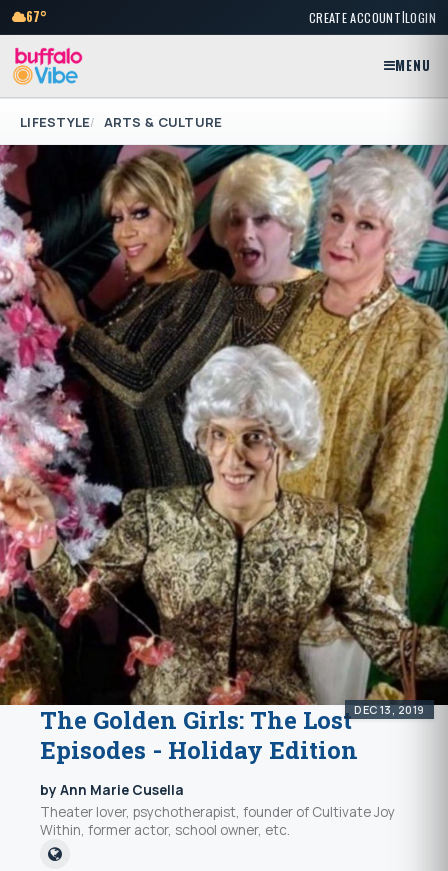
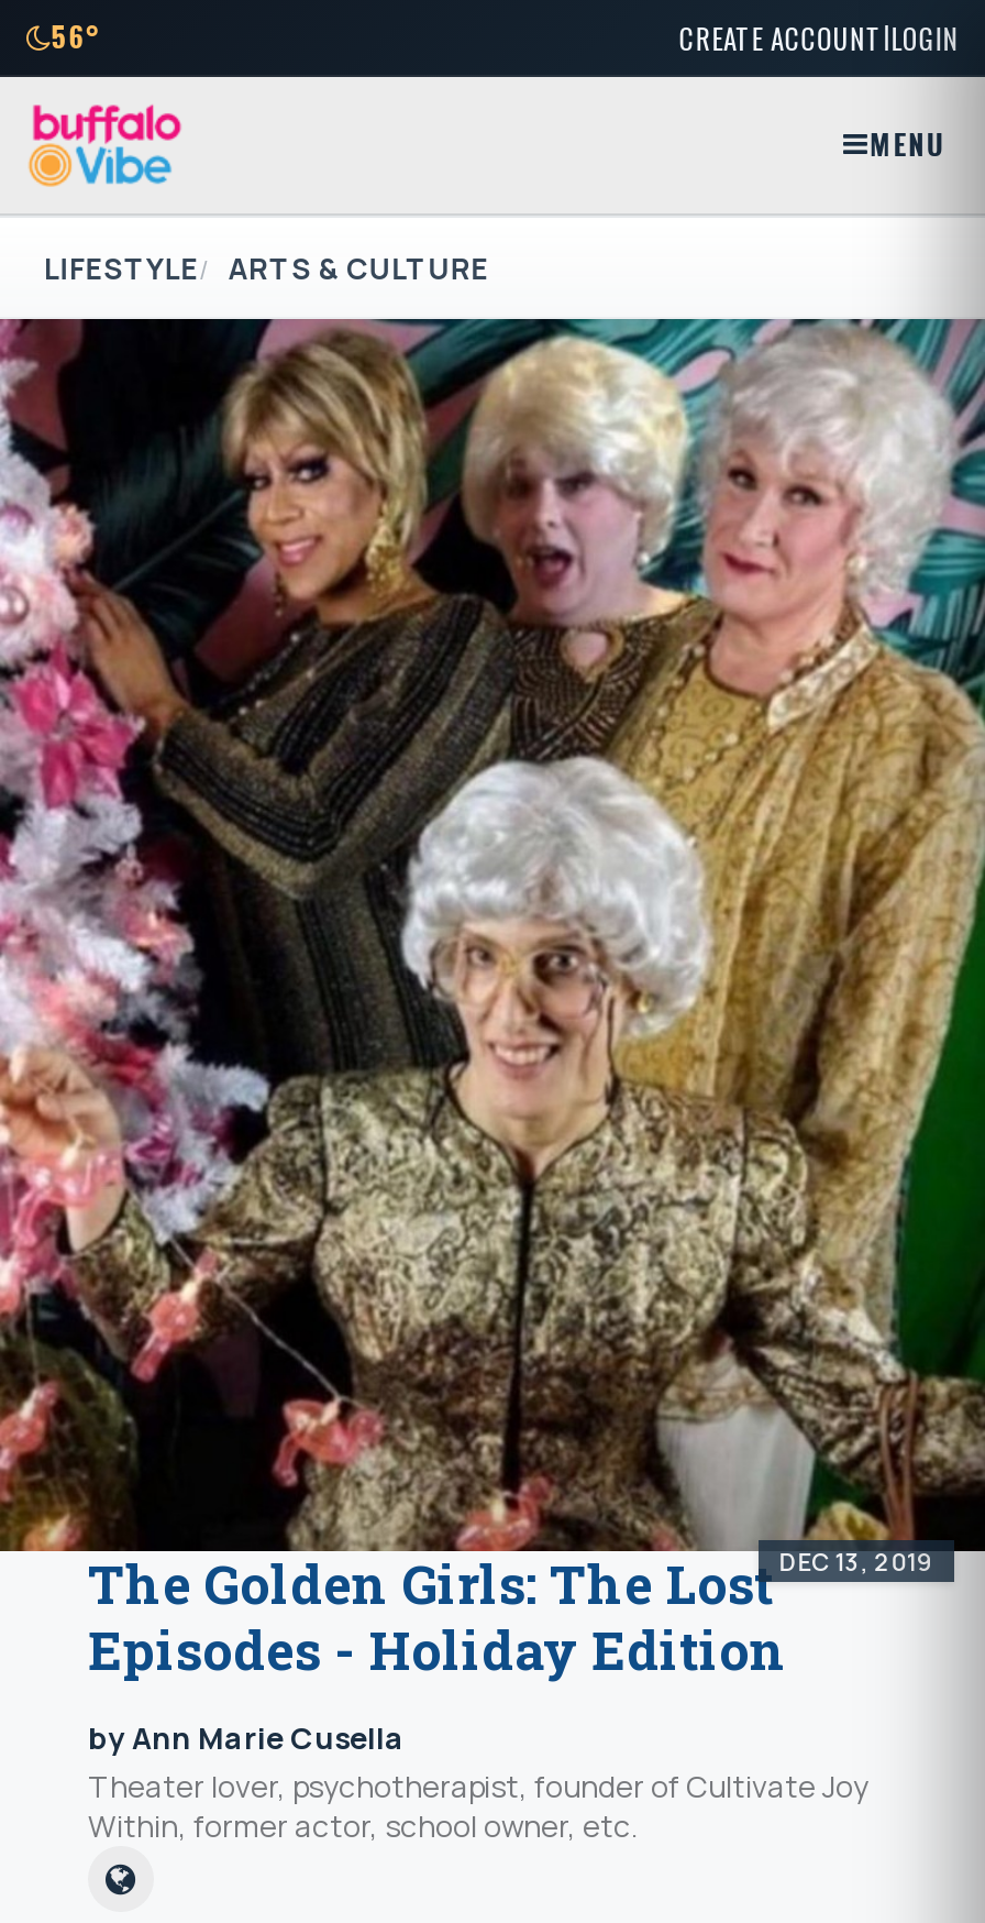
[26,7,47,26] 67° -> [51,16,100,57] 56°

